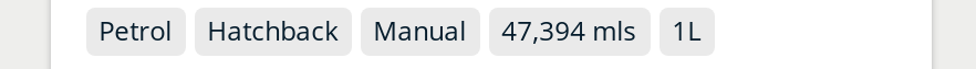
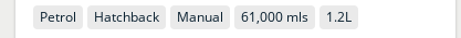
[502,12,637,49] 47,394 mls -> [241,8,308,26] 61,000 mls
[672,12,701,49] 1 L -> [326,8,351,26] 1.2 L

